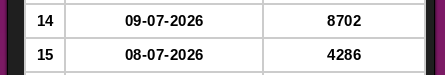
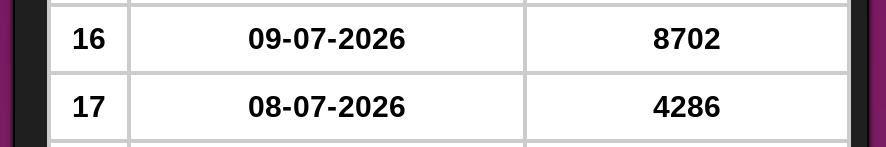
[36,12,53,29] 14 -> [72,21,106,55] 16
[36,46,53,63] 15 -> [72,89,106,123] 17

